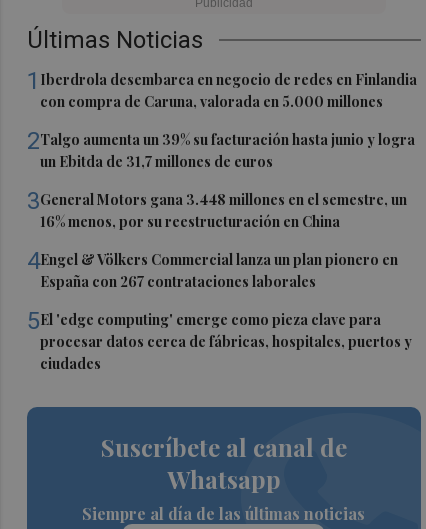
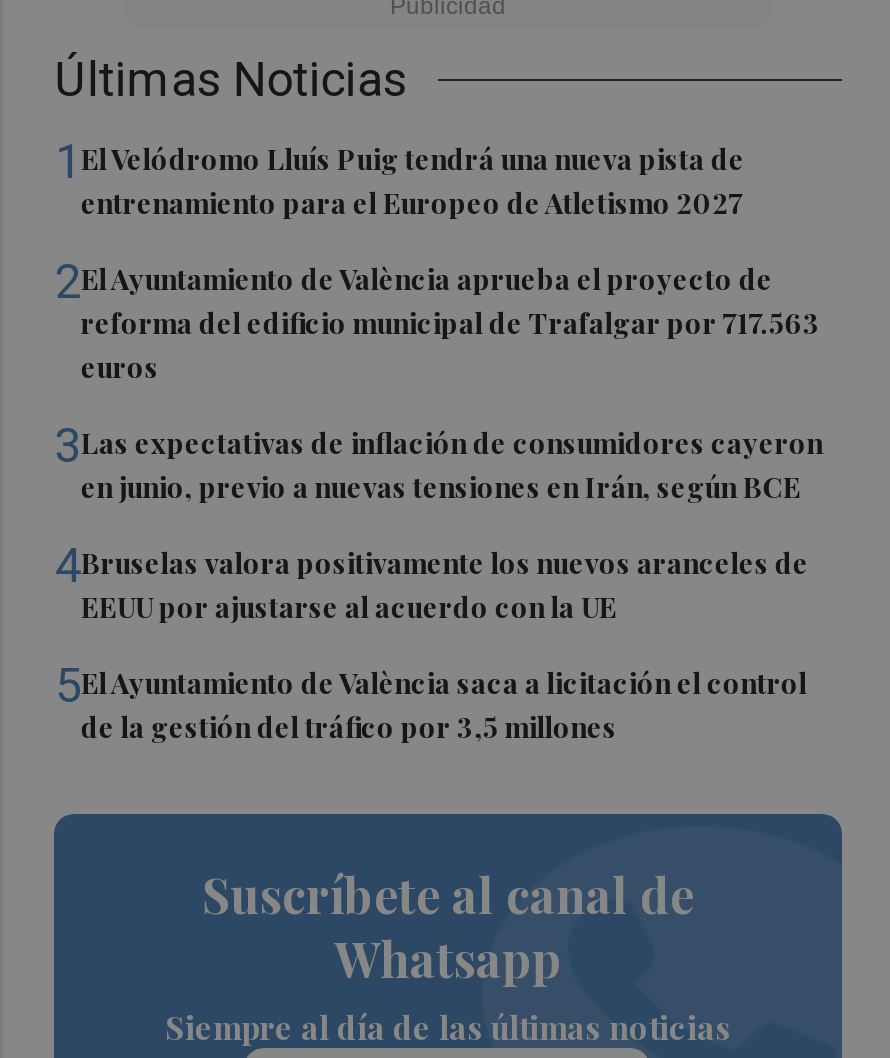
[27,67,417,111] 1 Iberdrola desembarca en negocio de redes en Finlandia | con compra de Caruna, valorada en 5.000 millones -> [55,134,745,222] 1 El Velódromo Lluís Puig tendrá una nueva pista de | entrenamiento para el Europeo de Atletismo 2027
[27,127,415,171] 2Talgo aumenta un 39% su facturación hasta junio y logra | un Ebitda de 31,7 millones de euros -> [55,254,821,386] 2El Ayuntamiento de València aprueba el proyecto de | reforma del edificio municipal de Trafalgar por 717.563 | euros
[27,187,407,231] 3General Motors gana 3.448 millones en el semestre, un | 16% menos, por su reestructuración en China -> [55,418,823,506] 3Las expectativas de inflación de consumidores cayeron | en junio, previo a nuevas tensiones en Irán, según BCE
[27,247,398,291] 4Engel & Völkers Commercial lanza un plan pionero en | España con 267 contrataciones laborales -> [55,538,809,626] 4Bruselas valora positivamente los nuevos aranceles de | EEUU por ajustarse al acuerdo con la UE
[27,307,412,373] 5El 'edge computing' emerge como pieza clave para | procesar datos cerca de fábricas, hospitales, puertos y | ciudades -> [55,658,807,746] 5El Ayuntamiento de València saca a licitación el control | de la gestión del tráfico por 3,5 millones

